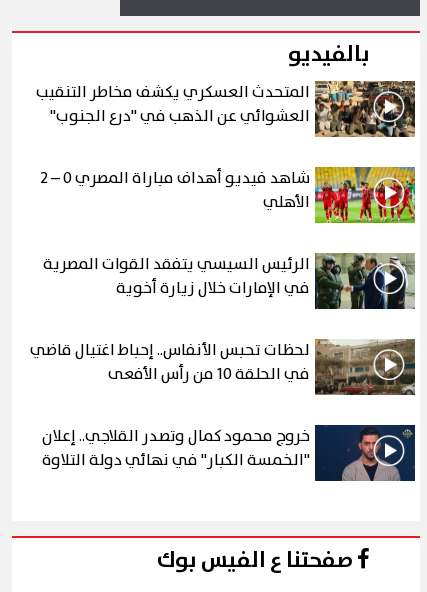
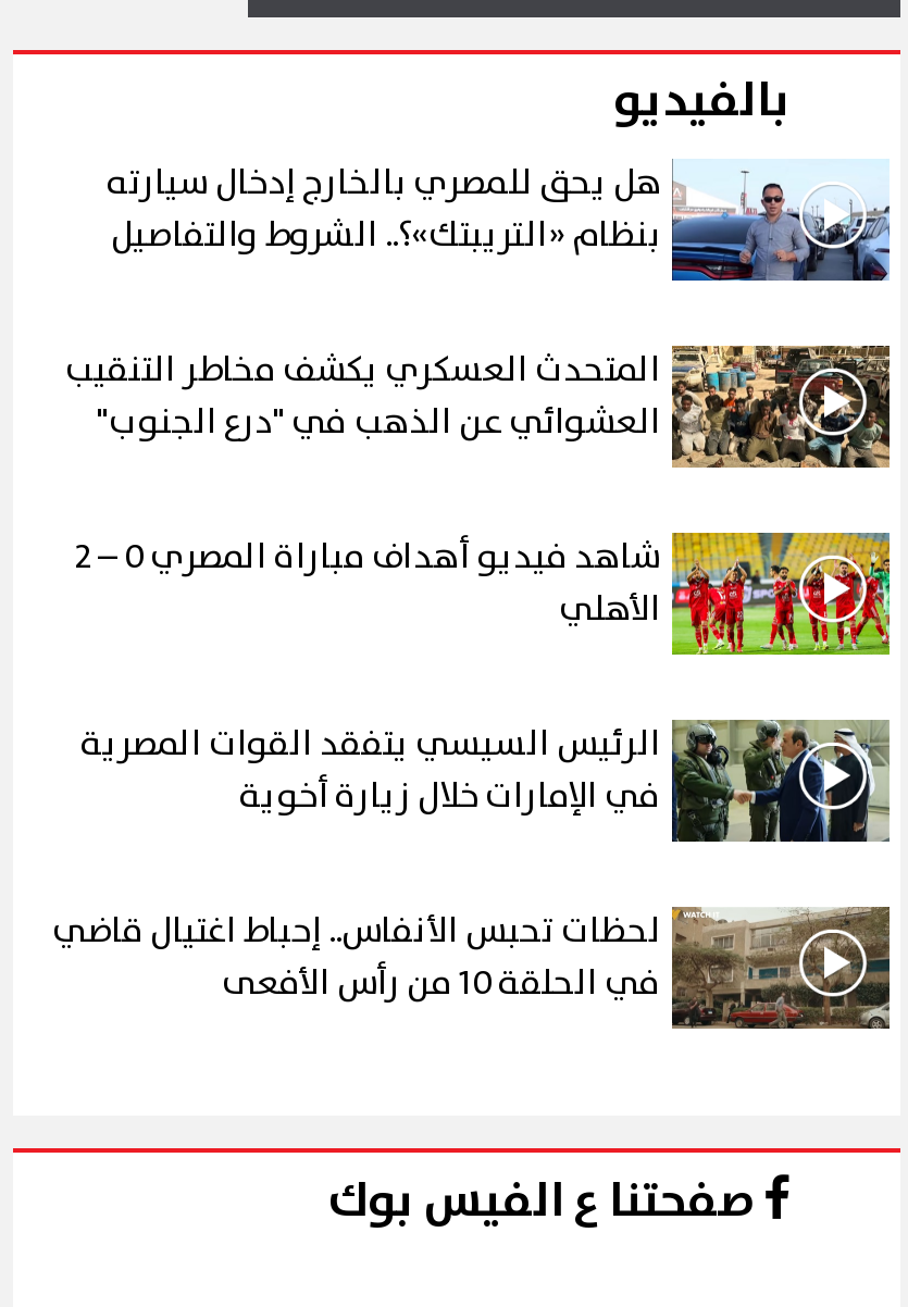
none -> [107,156,892,283] [image] | هل يحق للمصري بالخارج إدخال سيارته | بنظام «التريبتك»؟.. الشروط والتفاصيل
moved [30,79,417,363] -> [52,341,894,958]: [image] | المتحدث العسكري يكشف مخاطر التنقيب | العشوائي عن الذهب في "درع الجنوب" | الأهلي | الرئيس السيسي يتفقد القوات المصرية | في الإمارات خلال زيارة أخوية | لحظات تحبس الأنفاس.. إحباط اغتيال قاضي
moved [314,338,417,396] -> [670,905,894,1031]: [image]
[42,424,416,482] [image] | خروج محمود كمال وتصدر القلاجي.. إعلان | "الخمسة الكبار" في نهائي دولة التلاوة -> none

